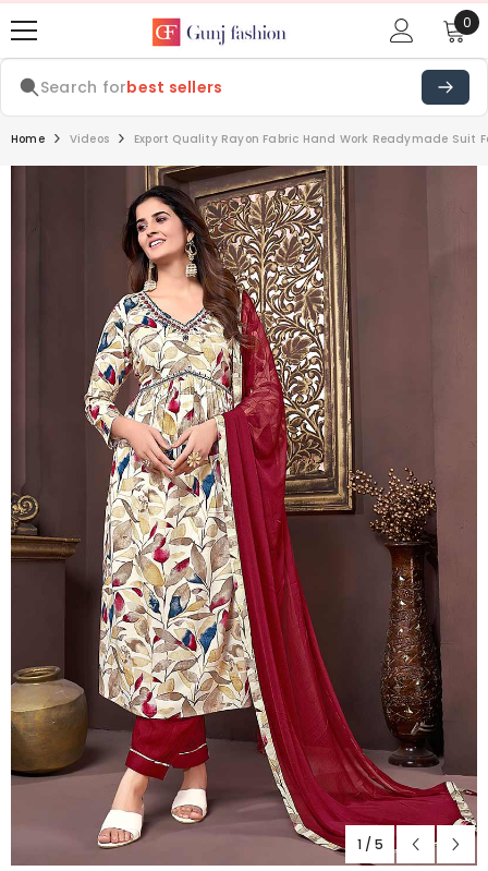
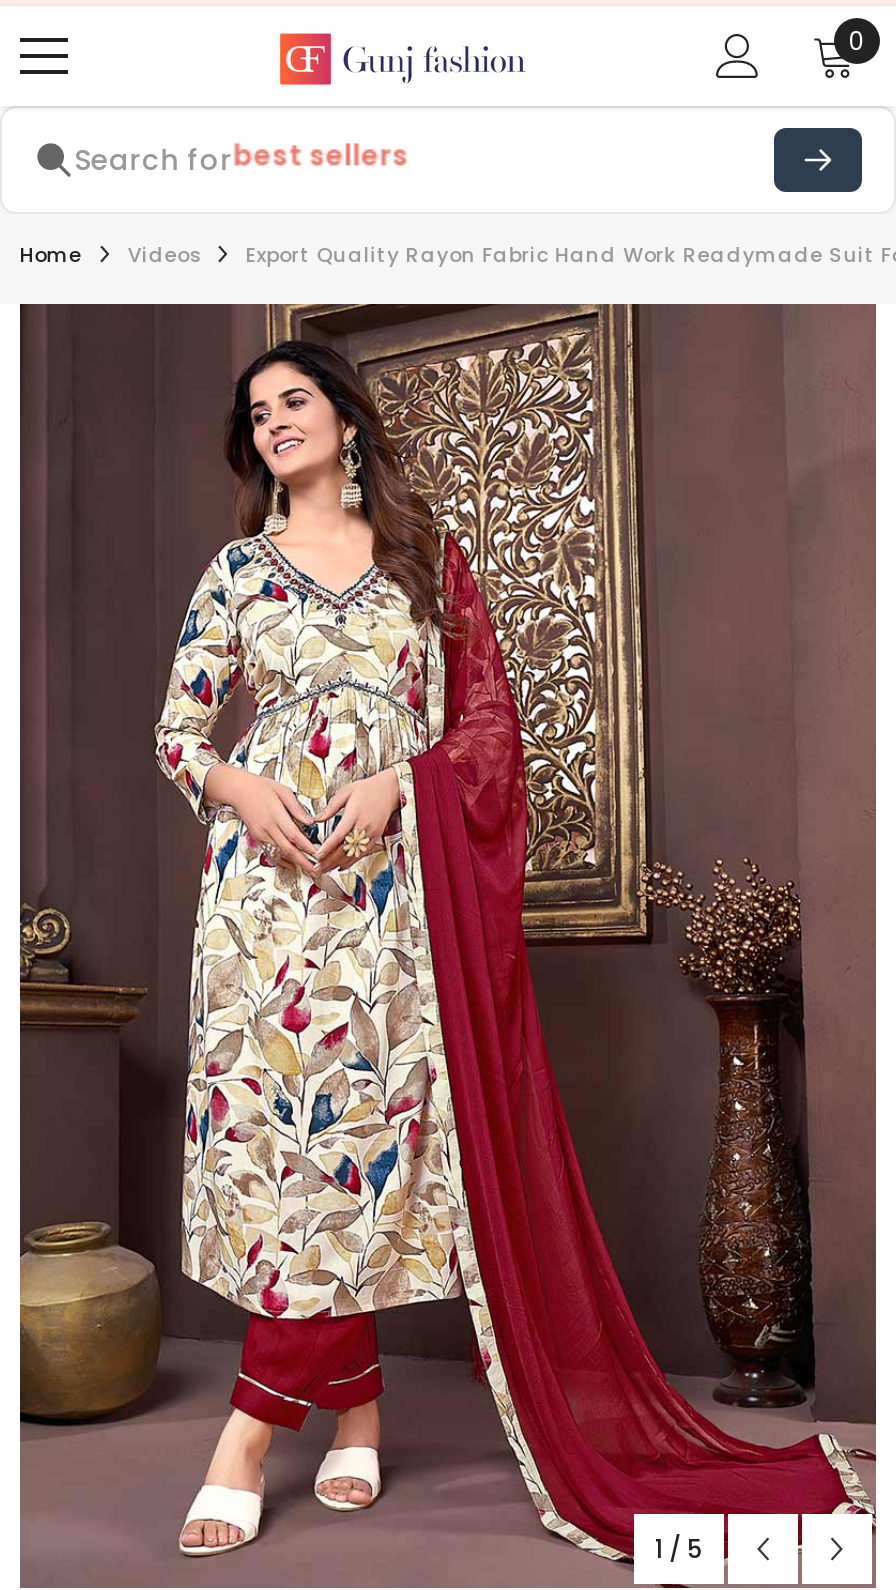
[40,76,223,98] Search forbest sellers -> [74,140,233,180] Search for

